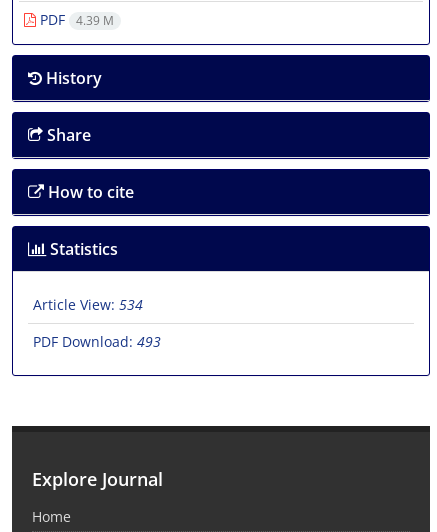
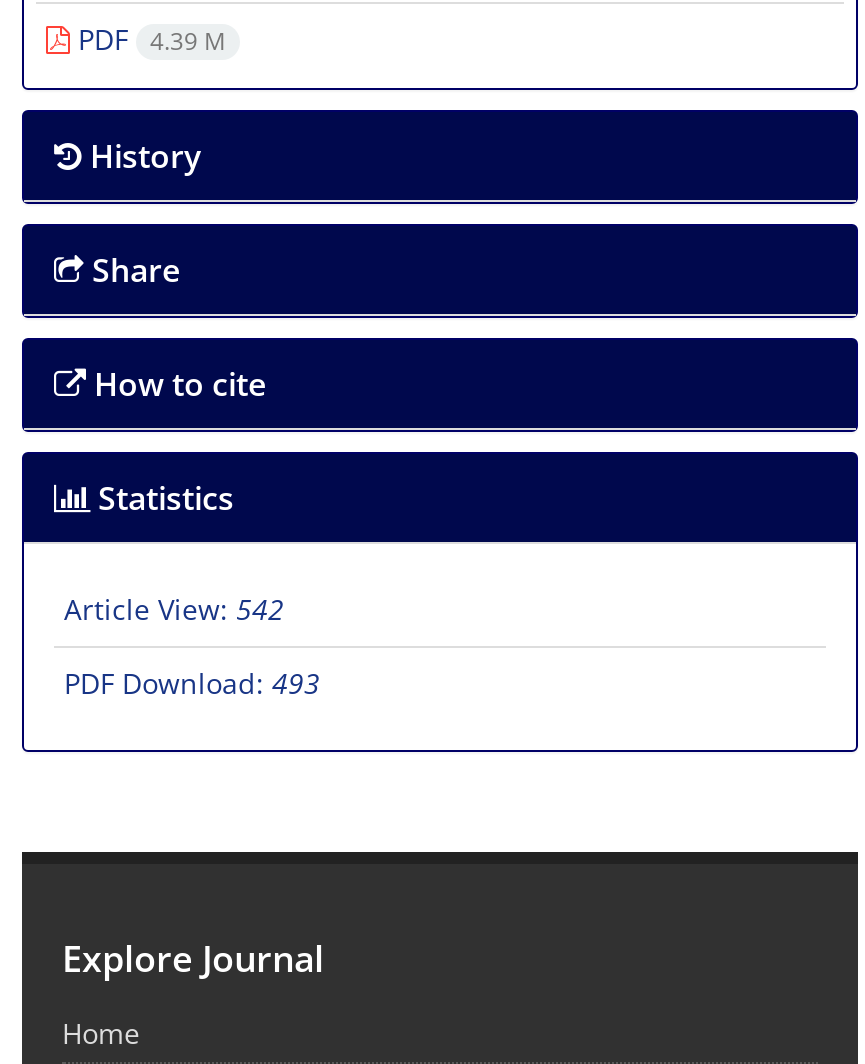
[33,295,143,314] Article View: 534 -> [64,590,284,628] Article View: 542

